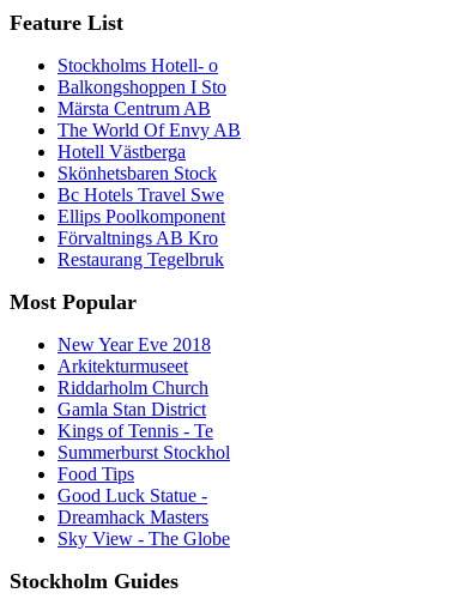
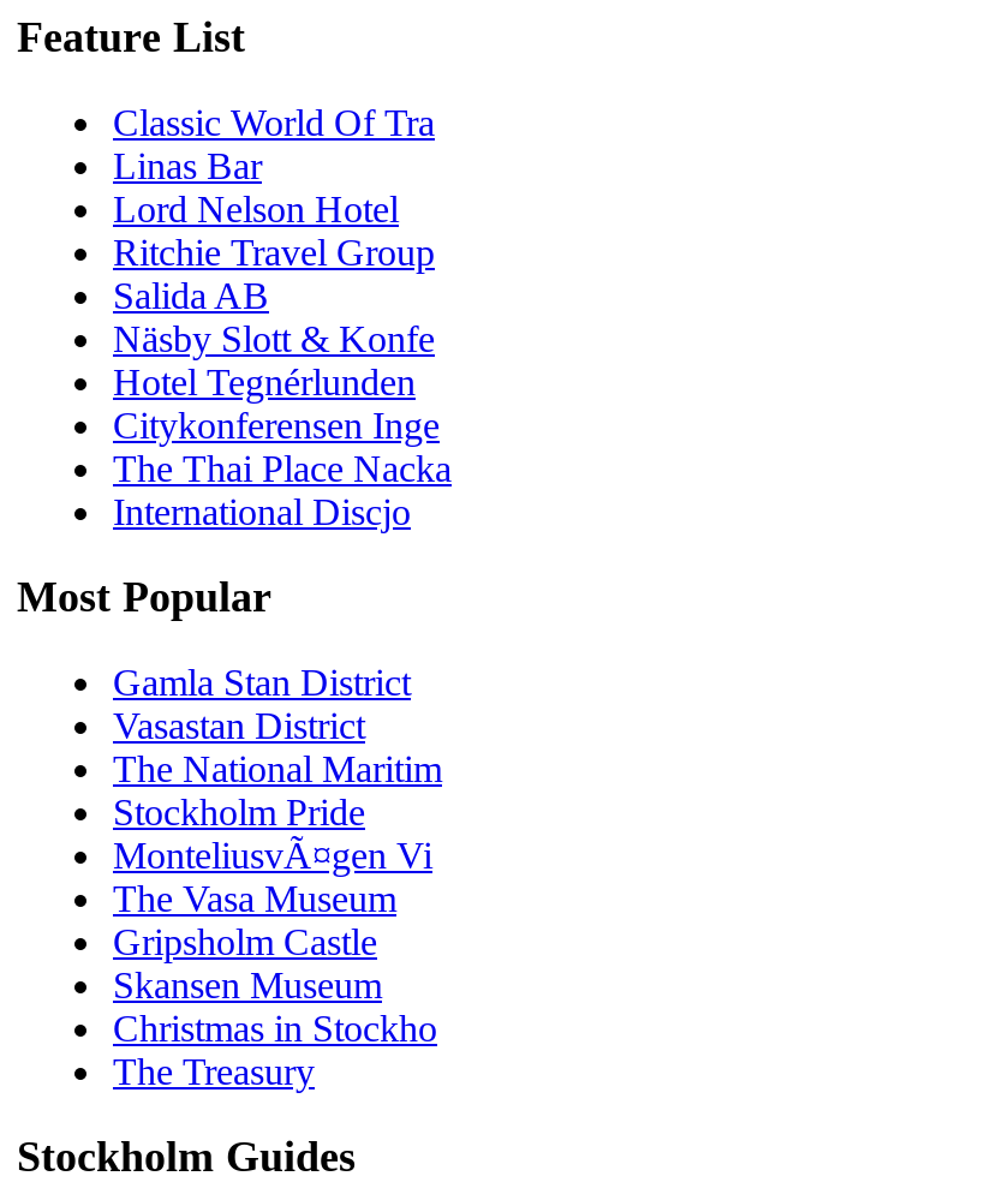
[58,55,241,269] Stockholms Hotell- o | Balkongshoppen I Sto | Märsta Centrum AB | The World Of Envy AB | Hotell Västberga | Skönhetsbaren Stock | Bc Hotels Travel Swe | Ellips Poolkomponent | Förvaltnings AB Kro | Restaurang Tegelbruk -> [113,101,452,531] Classic World Of Tra | Linas Bar | Lord Nelson Hotel | Ritchie Travel Group | Salida AB | Näsby Slott & Konfe | Hotel Tegnérlunden | Citykonferensen Inge | The Thai Place Nacka | International Discjo
[58,334,211,397] New Year Eve 2018 | Arkitekturmuseet | Riddarholm Church -> none
moved [58,399,206,419] -> [113,661,411,702]: Gamla Stan District
[58,420,230,548] Kings of Tennis - Te | Summerburst Stockhol | Food Tips | Good Luck Statue - | Dreamhack Masters | Sky View - The Globe -> [113,704,442,1091] Vasastan District | The National Maritim | Stockholm Pride | MonteliusvÃ¤gen Vi | The Vasa Museum | Gripsholm Castle | Skansen Museum | Christmas in Stockho | The Treasury

